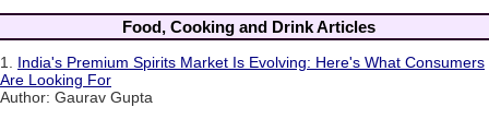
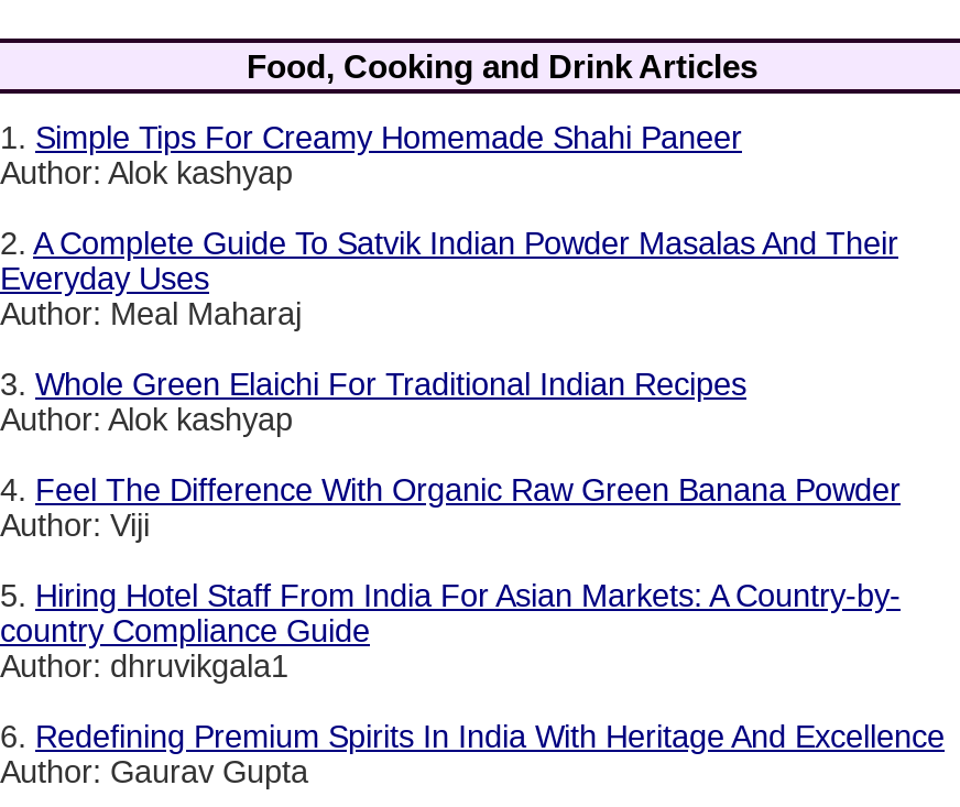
[0,54,485,89] 1. India's Premium Spirits Market Is Evolving: Here's What Consumers | Are Looking For -> [0,121,945,755] 1. Simple Tips For Creamy Homemade Shahi Paneer | Author: Alok kashyap | 2. A Complete Guide To Satvik Indian Powder Masalas And Their | Everyday Uses | Author: Meal Maharaj | 3. Whole Green Elaichi For Traditional Indian Recipes | Author: Alok kashyap | 4. Feel The Difference With Organic Raw Green Banana Powder | Author: Viji | 5. Hiring Hotel Staff From India For Asian Markets: A Country-by- | country Compliance Guide | Author: dhruvikgala1 | 6. Redefining Premium Spirits In India With Heritage And Excellence

